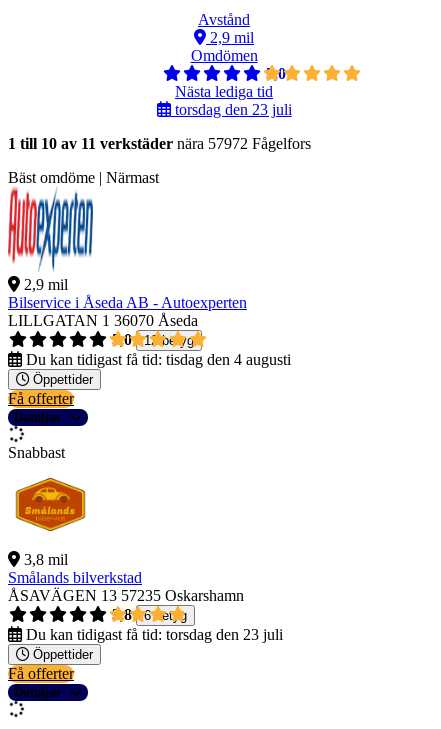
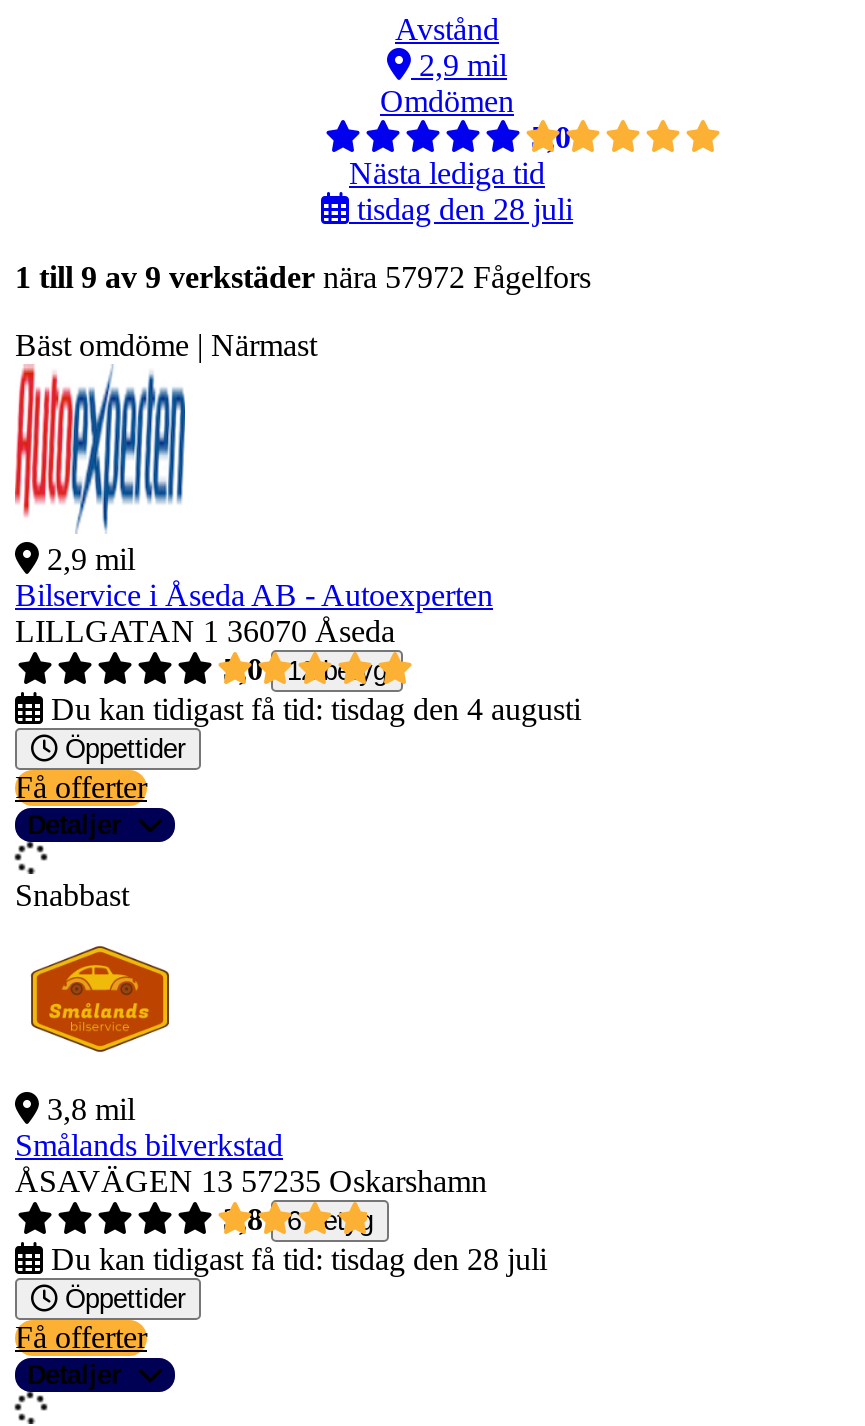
[170,101,291,118] torsdag den 23 juli -> [349,192,573,226] tisdag den 28 juli
[8,135,311,152] 1 till 10 av 11 verkstäder nära 57972 Fågelfors -> [15,260,591,294] 1 till 9 av 9 verkstäder nära 57972 Fågelfors
[26,626,283,643] Du kan tidigast få tid: torsdag den 23 juli -> [51,1242,547,1276] Du kan tidigast få tid: tisdag den 28 juli

